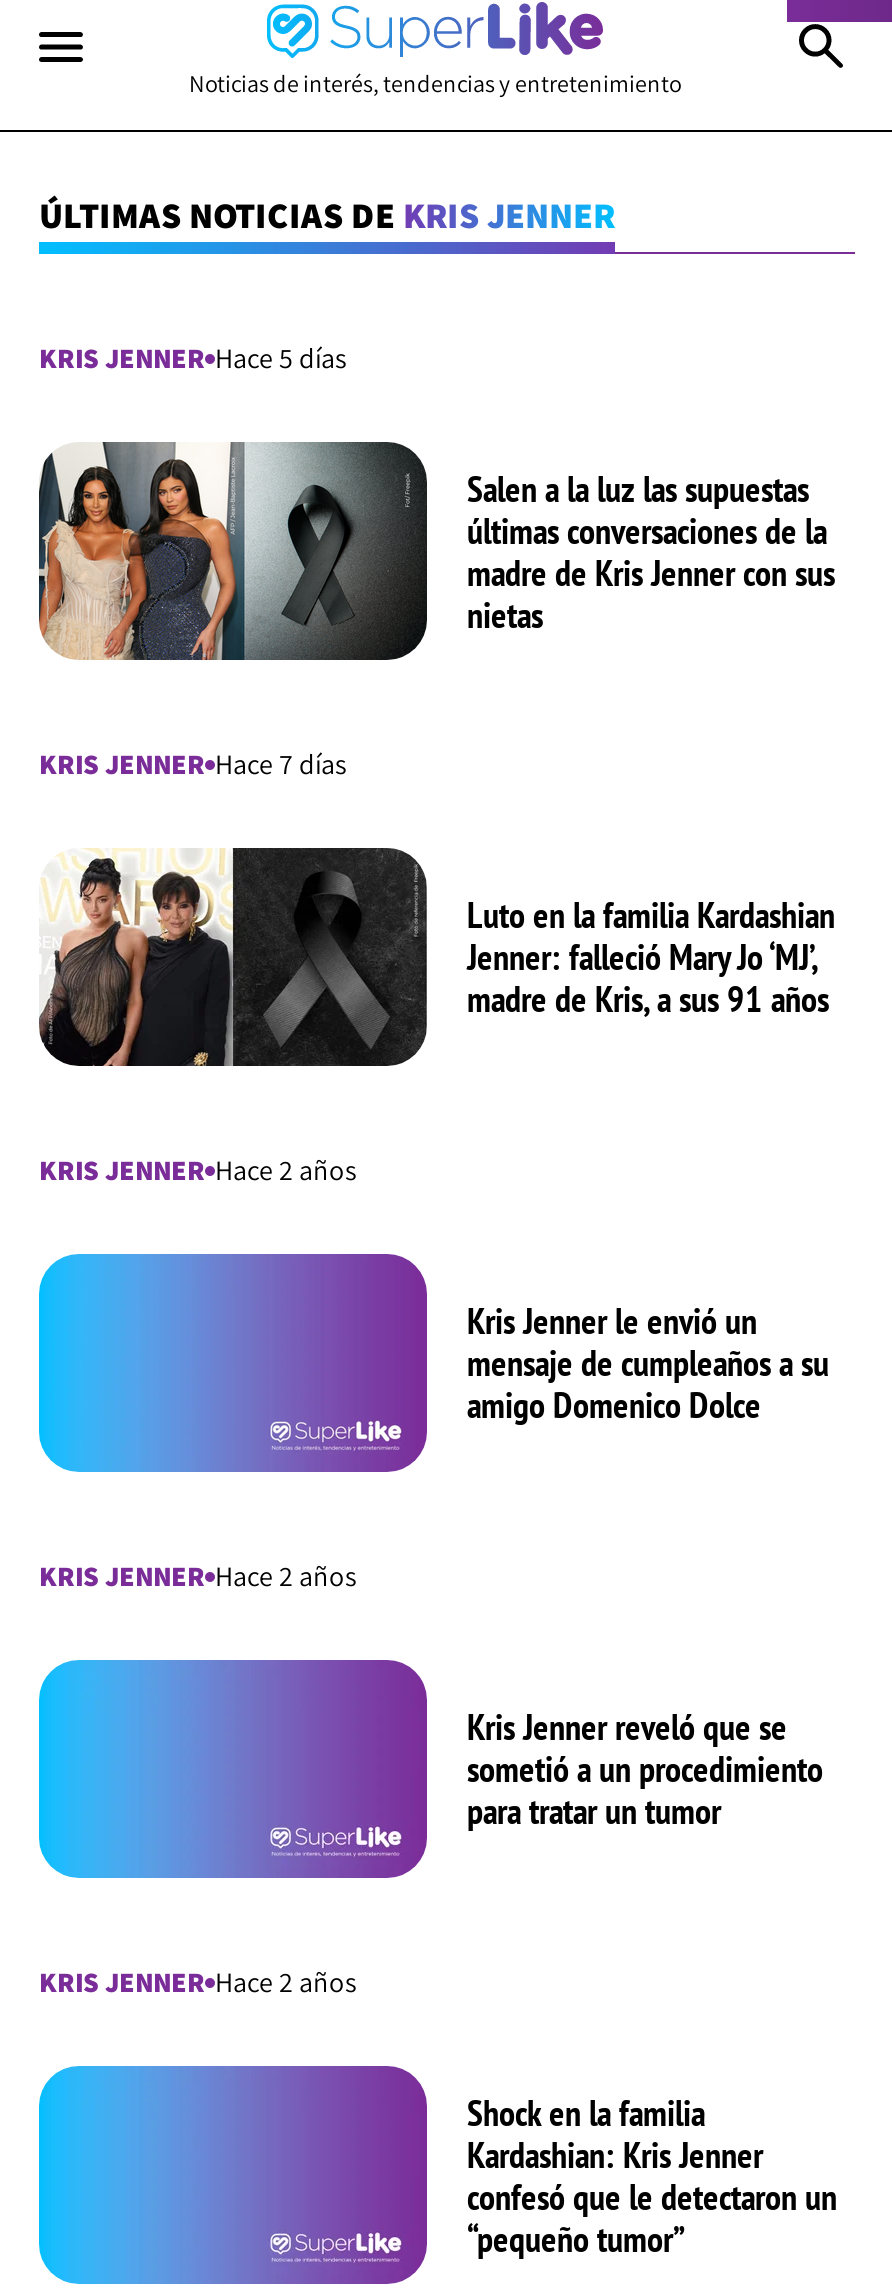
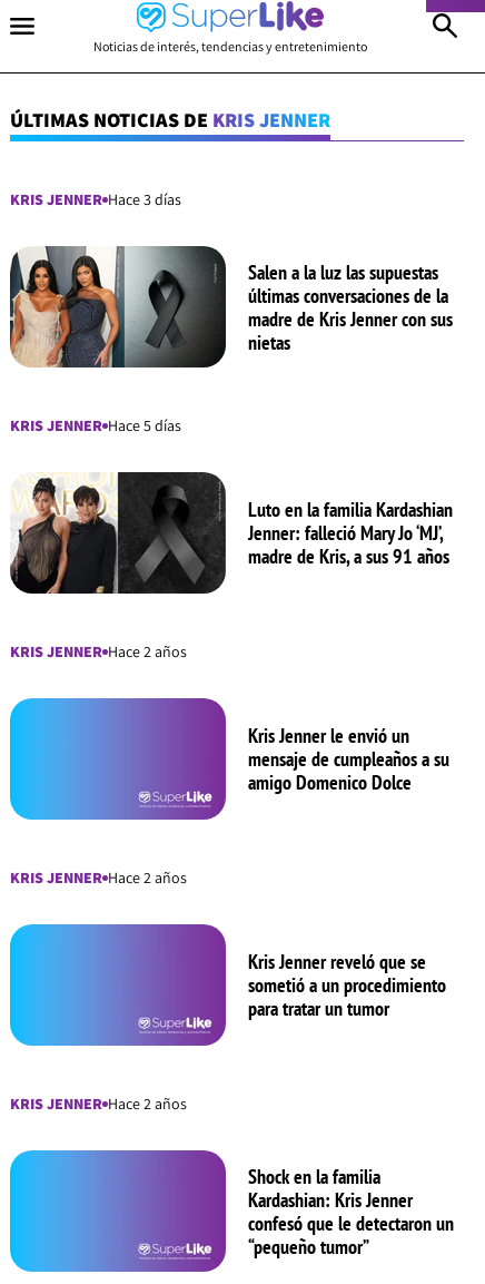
none -> [10,189,181,209] KRIS JENNER Hace 3 días
moved [39,340,347,376] -> [10,415,181,435]: KRIS JENNER Hace 5 días
[39,746,347,782] KRIS JENNER Hace 7 días -> none

